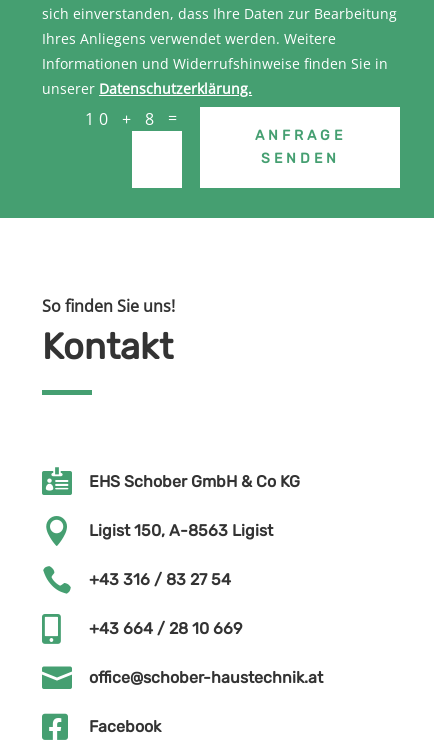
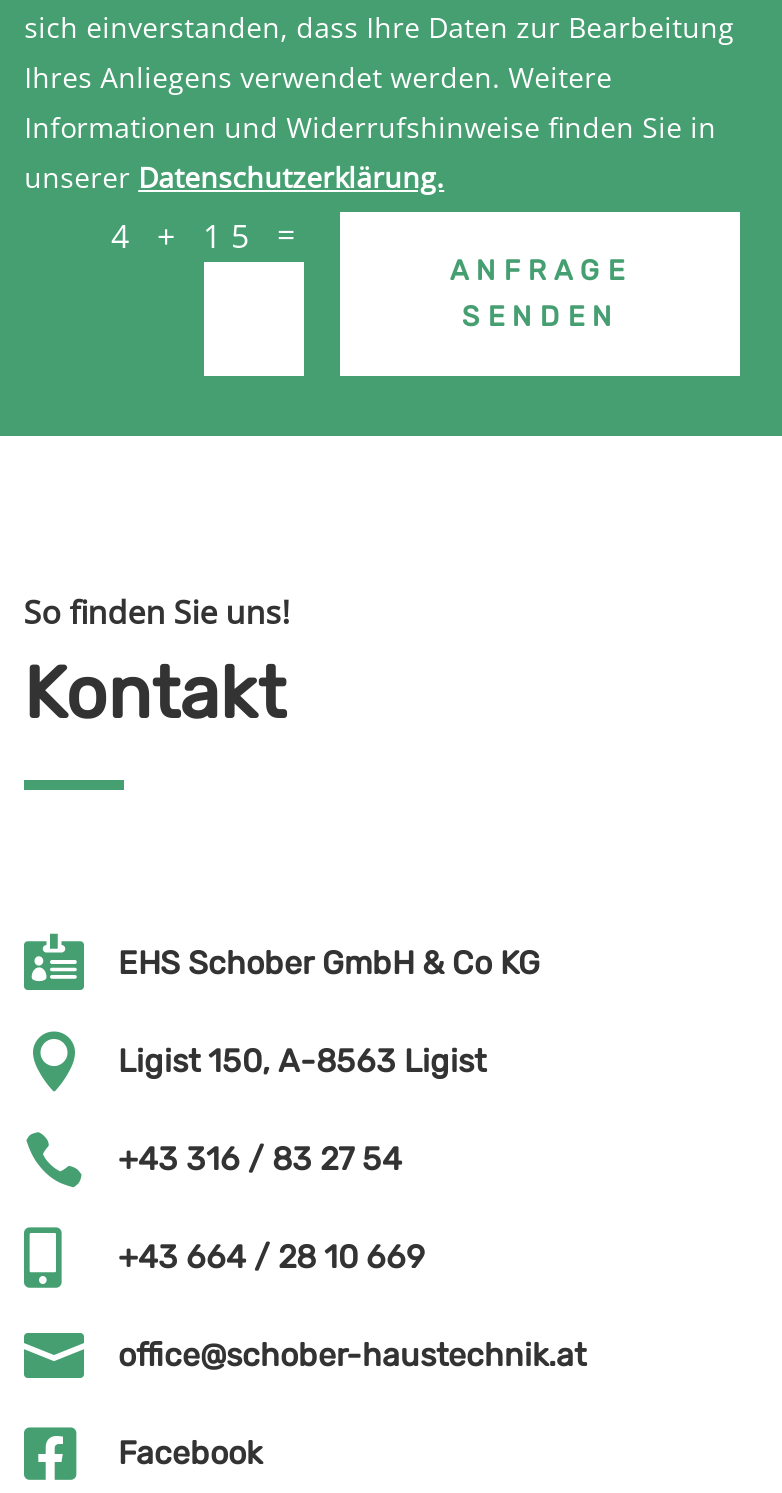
[85,107,182,130] 10 + 8 = -> [111,213,305,260] 4 + 15 =

